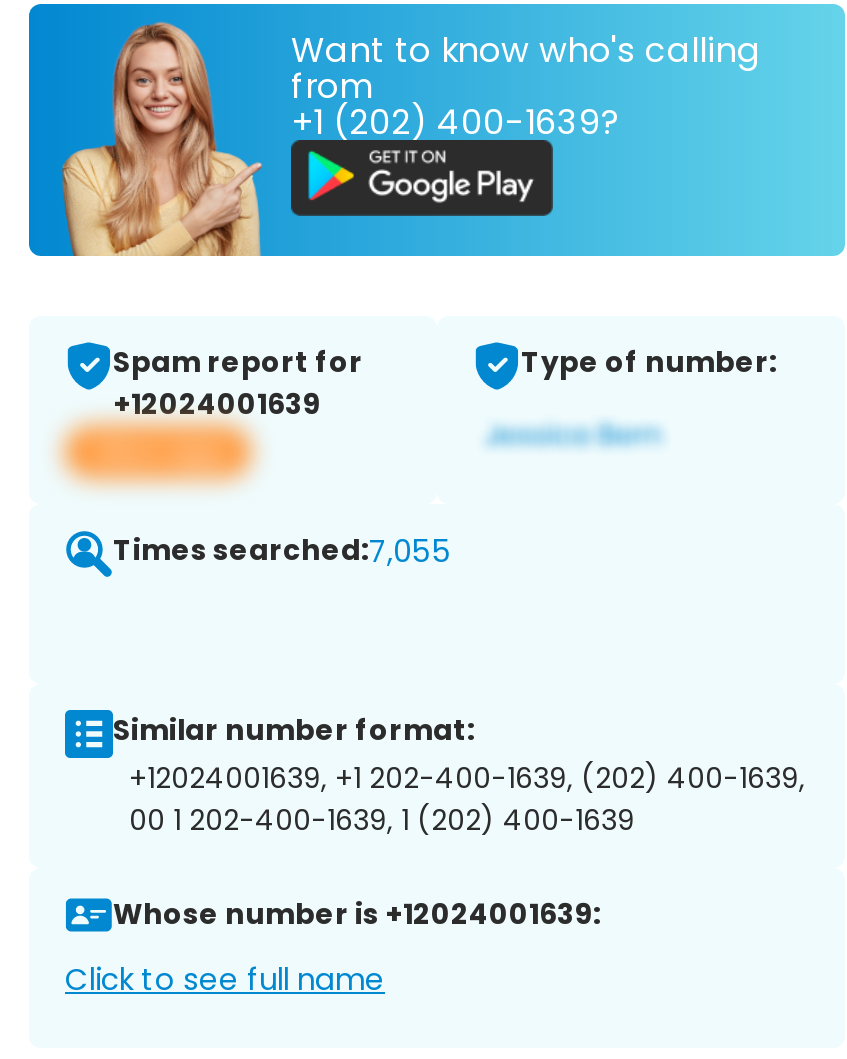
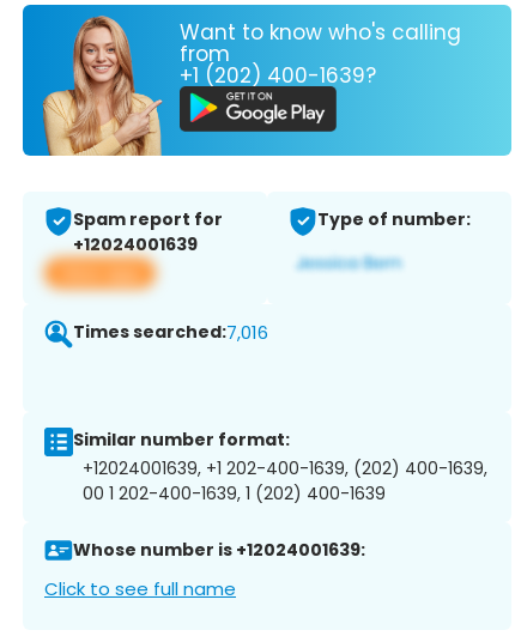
[113,530,451,572] Times searched:7,055 -> [73,320,268,345] Times searched:7,016

